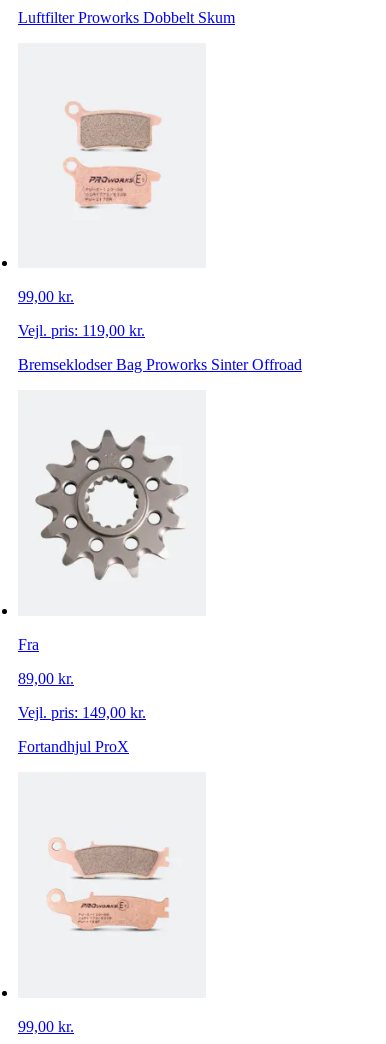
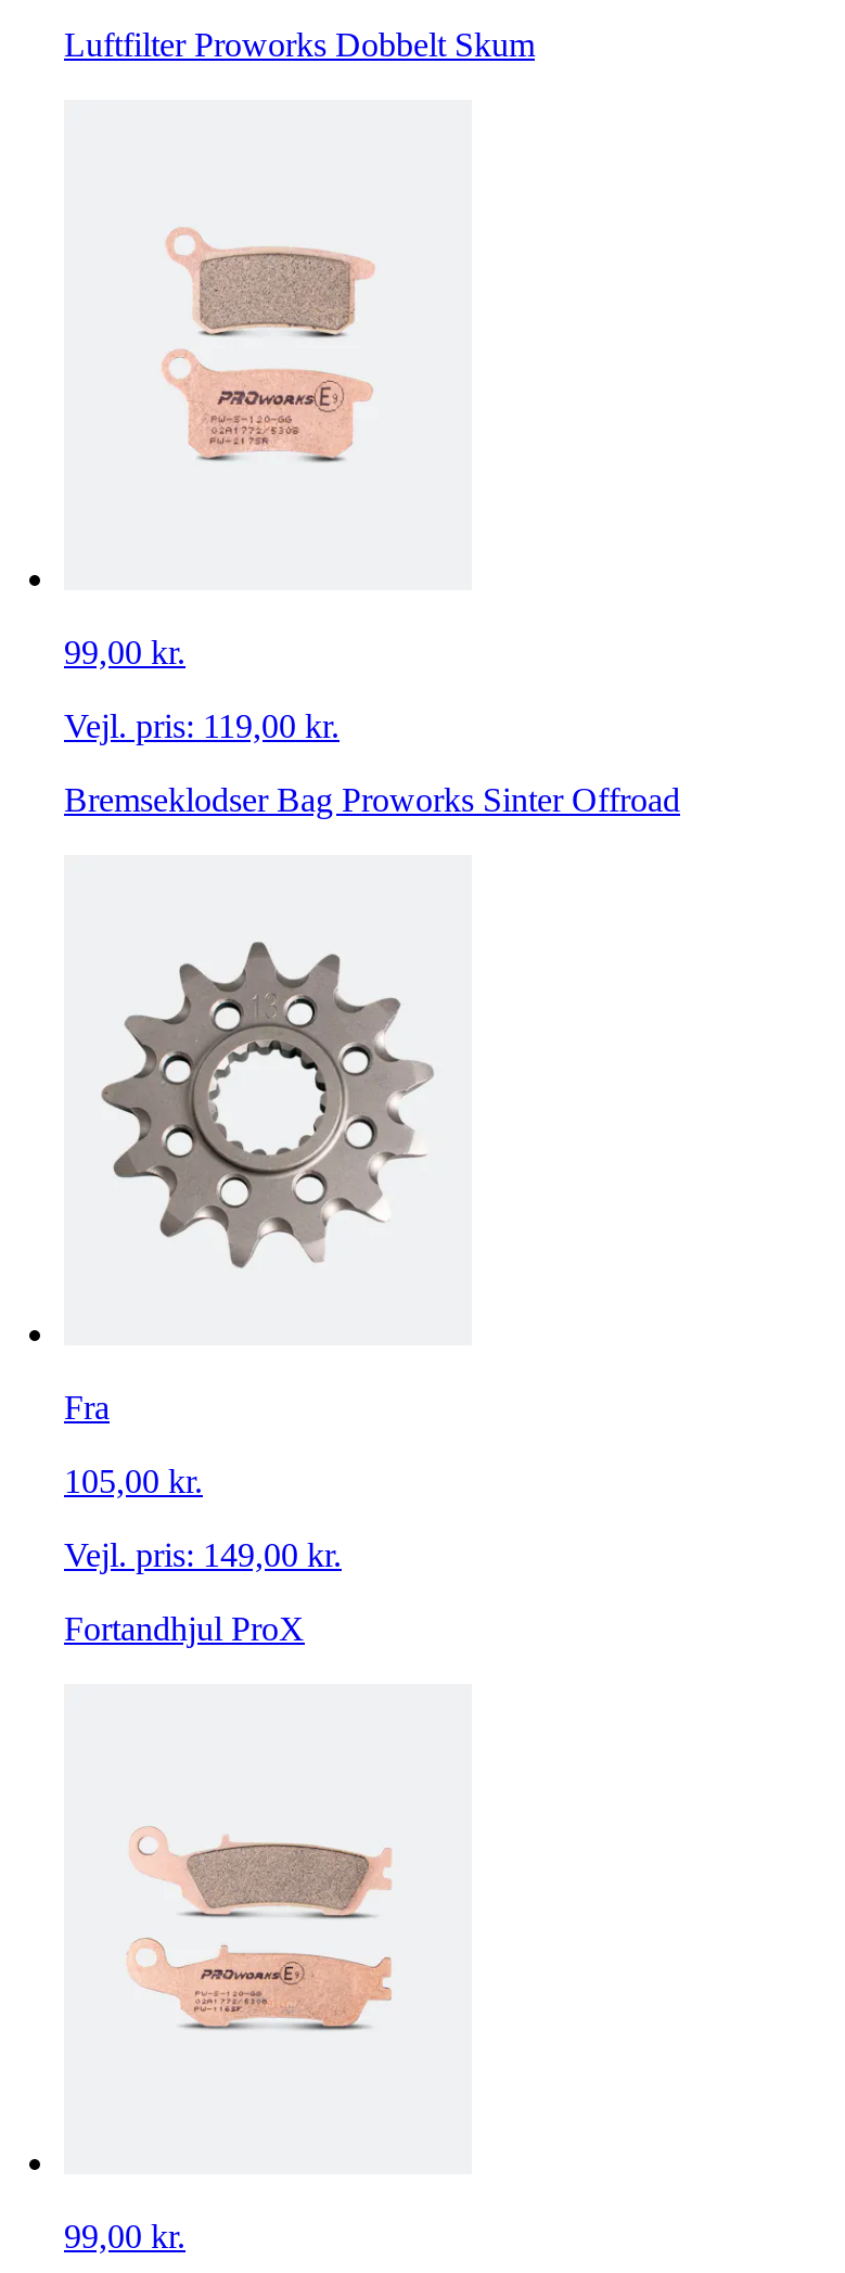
[18,670,74,687] 89,00 kr. -> [64,1462,203,1499] 105,00 kr.

